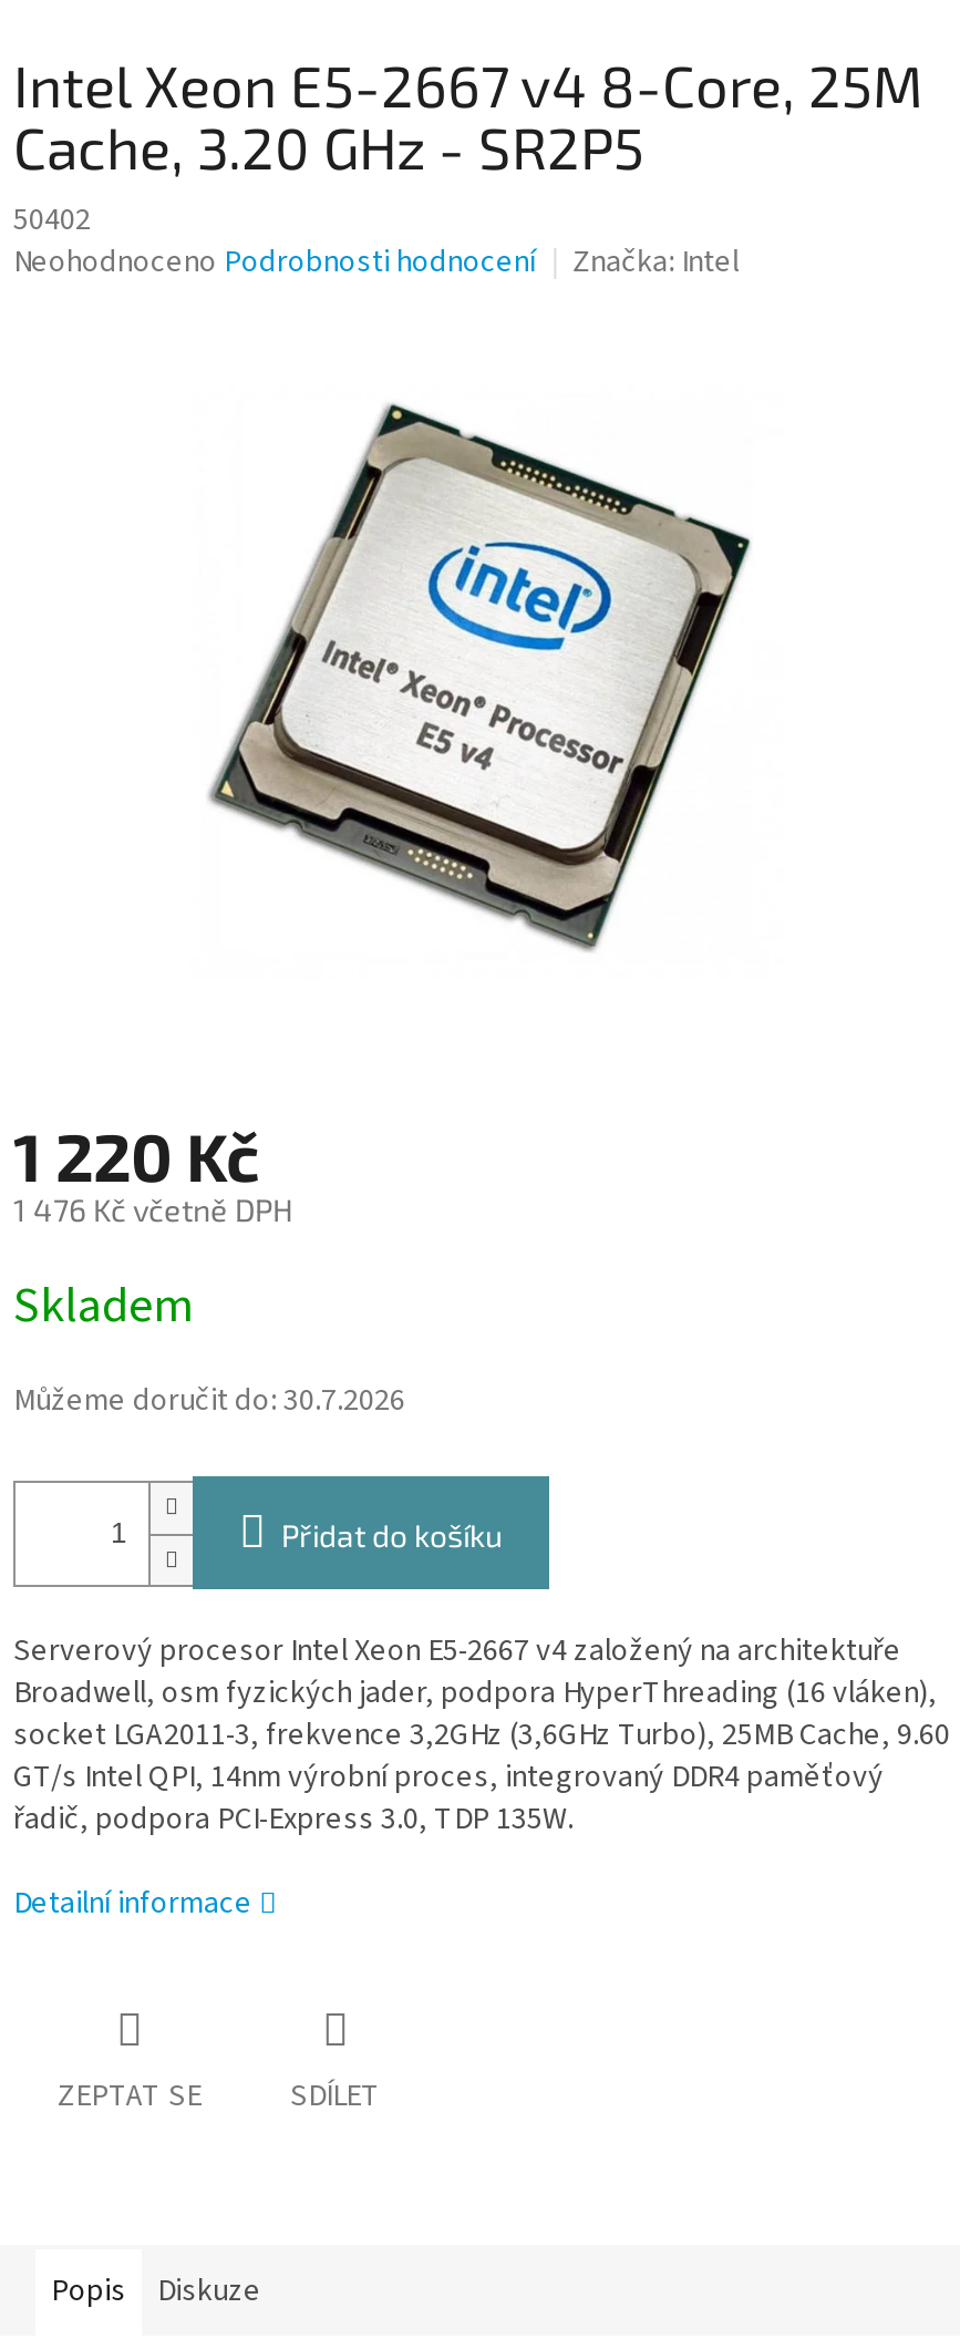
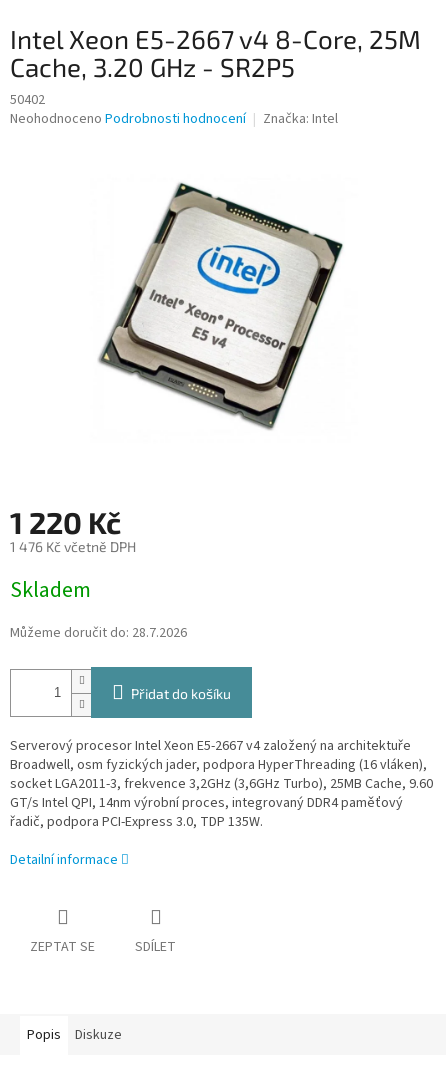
[13,1380,405,1424] Můžeme doručit do: 30.7.2026 -> [10,623,187,643] Můžeme doručit do: 28.7.2026

